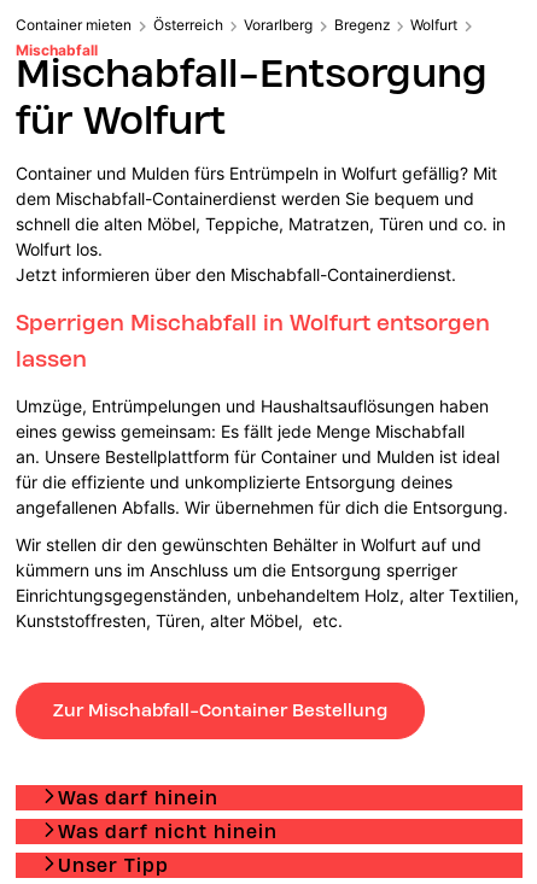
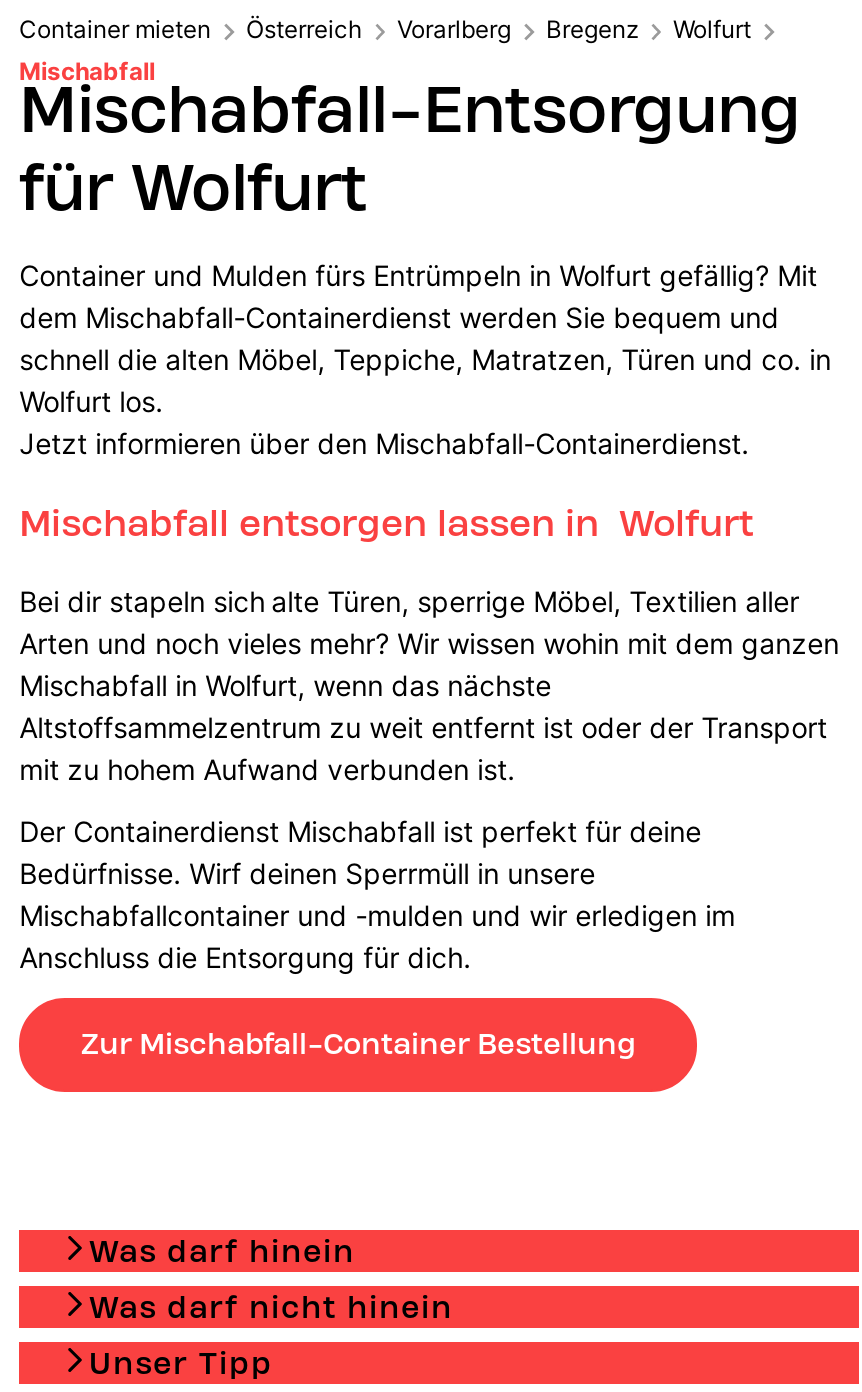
[16,309,490,371] Sperrigen Mischabfall in Wolfurt entsorgen | lassen -> [19,500,753,544] Mischabfall entsorgen lassen in Wolfurt
[16,396,513,517] Umzüge, Entrümpelungen und Haushaltsauflösungen haben | eines gewiss gemeinsam: Es fällt jede Menge Mischabfall | an. Unsere Bestellplattform für Container und Mulden ist ideal | für die effiziente und unkomplizierte Entsorgung deines | angefallenen Abfalls. Wir übernehmen für dich die Entsorgung. -> [19,584,839,786] Bei dir stapeln sich alte Türen, sperrige Möbel, Textilien aller | Arten und noch vieles mehr? Wir wissen wohin mit dem ganzen | Mischabfall in Wolfurt, wenn das nächste | Altstoffsammelzentrum zu weit entfernt ist oder der Transport | mit zu hohem Aufwand verbunden ist.
[16,534,519,631] Wir stellen dir den gewünschten Behälter in Wolfurt auf und | kümmern uns im Anschluss um die Entsorgung sperriger | Einrichtungsgegenständen, unbehandeltem Holz, alter Textilien, | Kunststoffresten, Türen, alter Möbel, etc. -> [19,814,735,974] Der Containerdienst Mischabfall ist perfekt für deine | Bedürfnisse. Wirf deinen Sperrmüll in unsere | Mischabfallcontainer und -mulden und wir erledigen im | Anschluss die Entsorgung für dich.
moved [53,699,387,721] -> [81,1026,635,1062]: Zur Mischabfall-Container Bestellung

